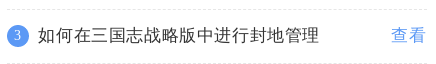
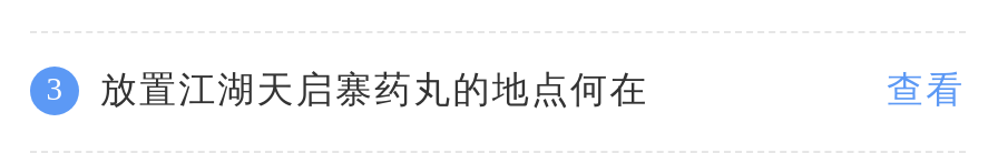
[38,26,320,45] 如何在三国志战略版中进行封地管理 -> [100,69,649,112] 放置江湖天启寨药丸的地点何在

